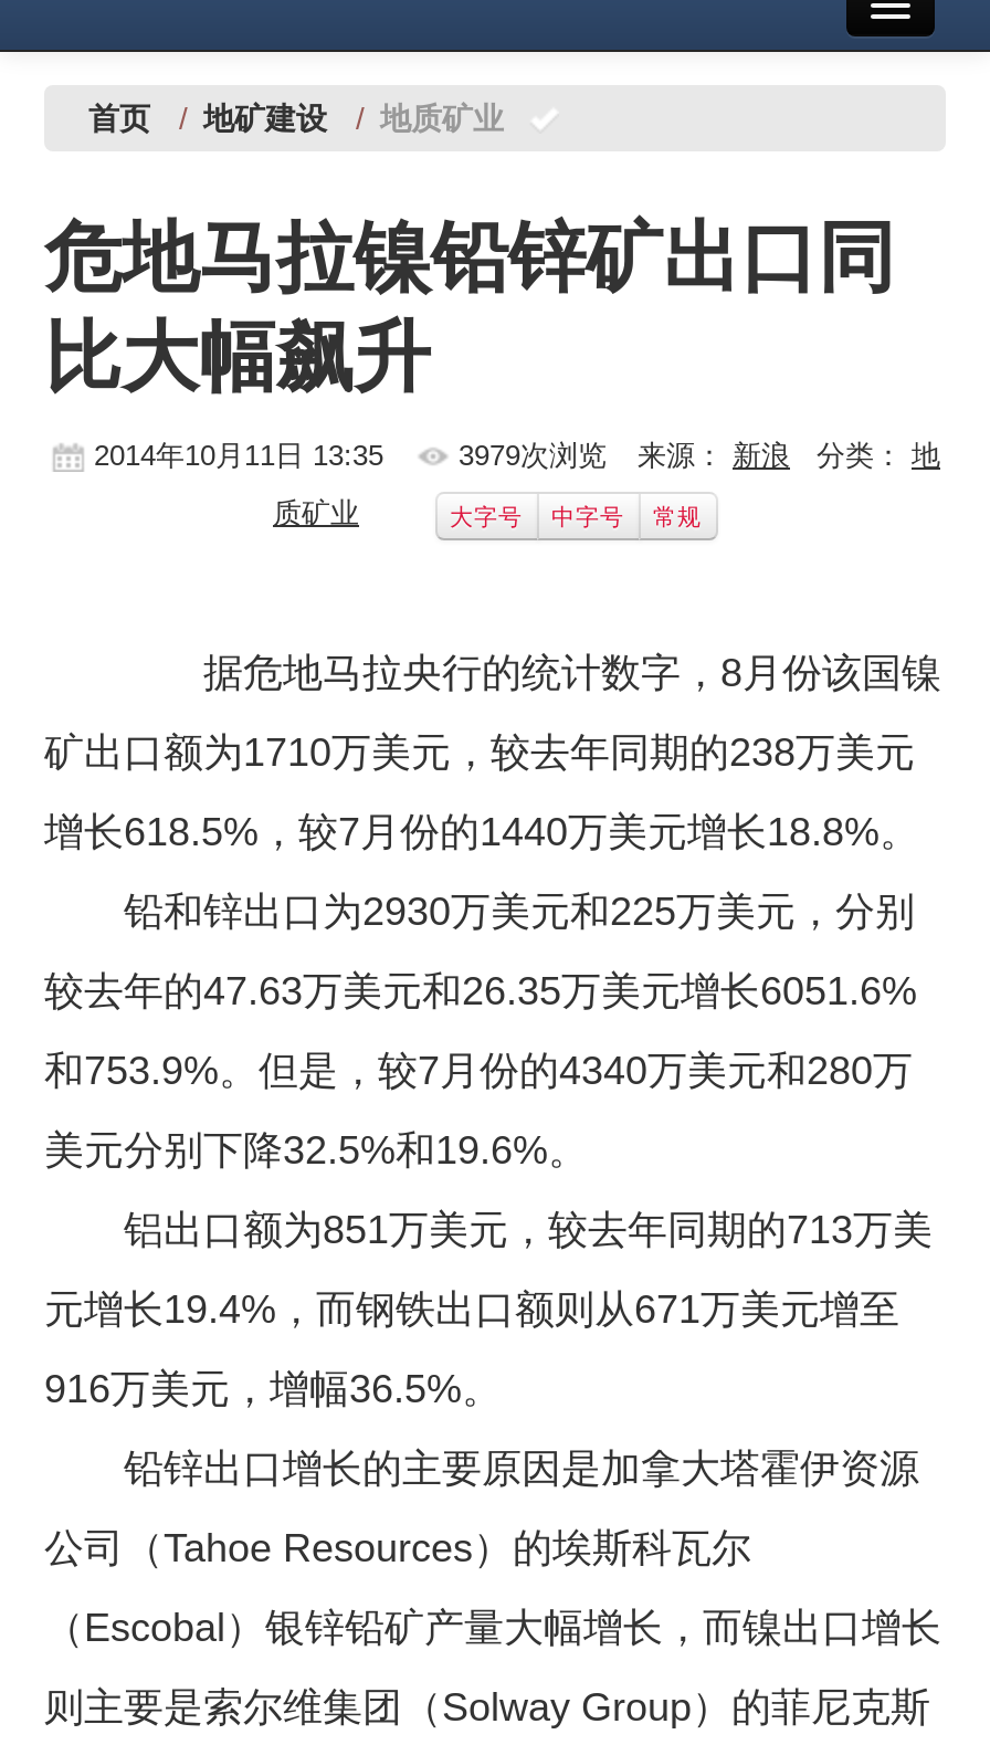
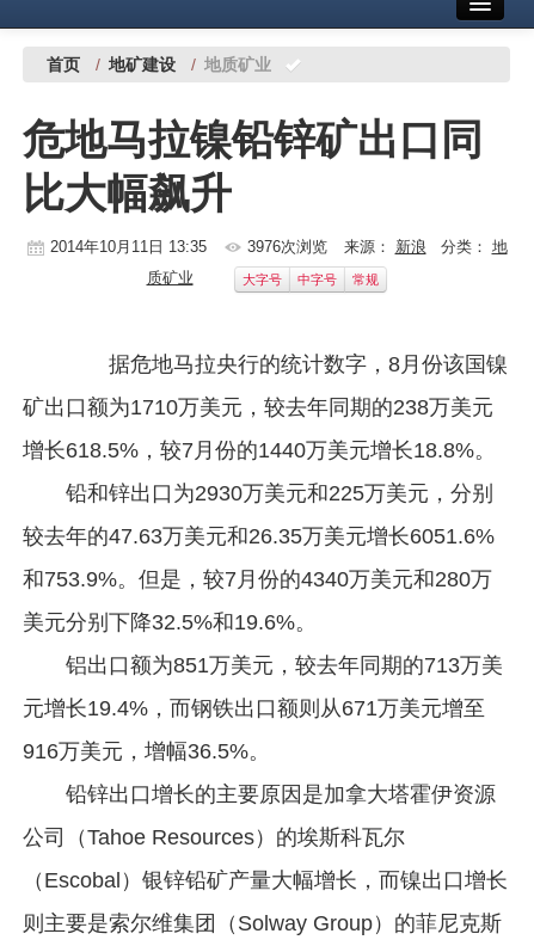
[459,439,607,472] 3979次浏览 -> [247,238,327,256] 3976次浏览

